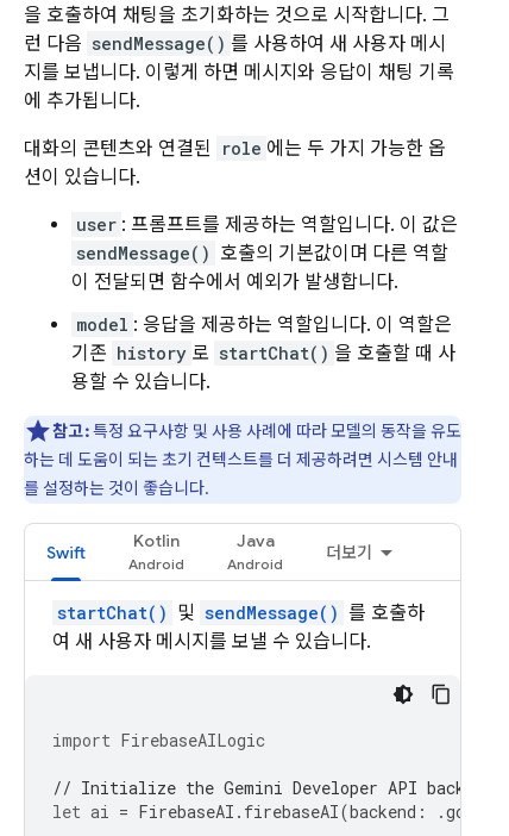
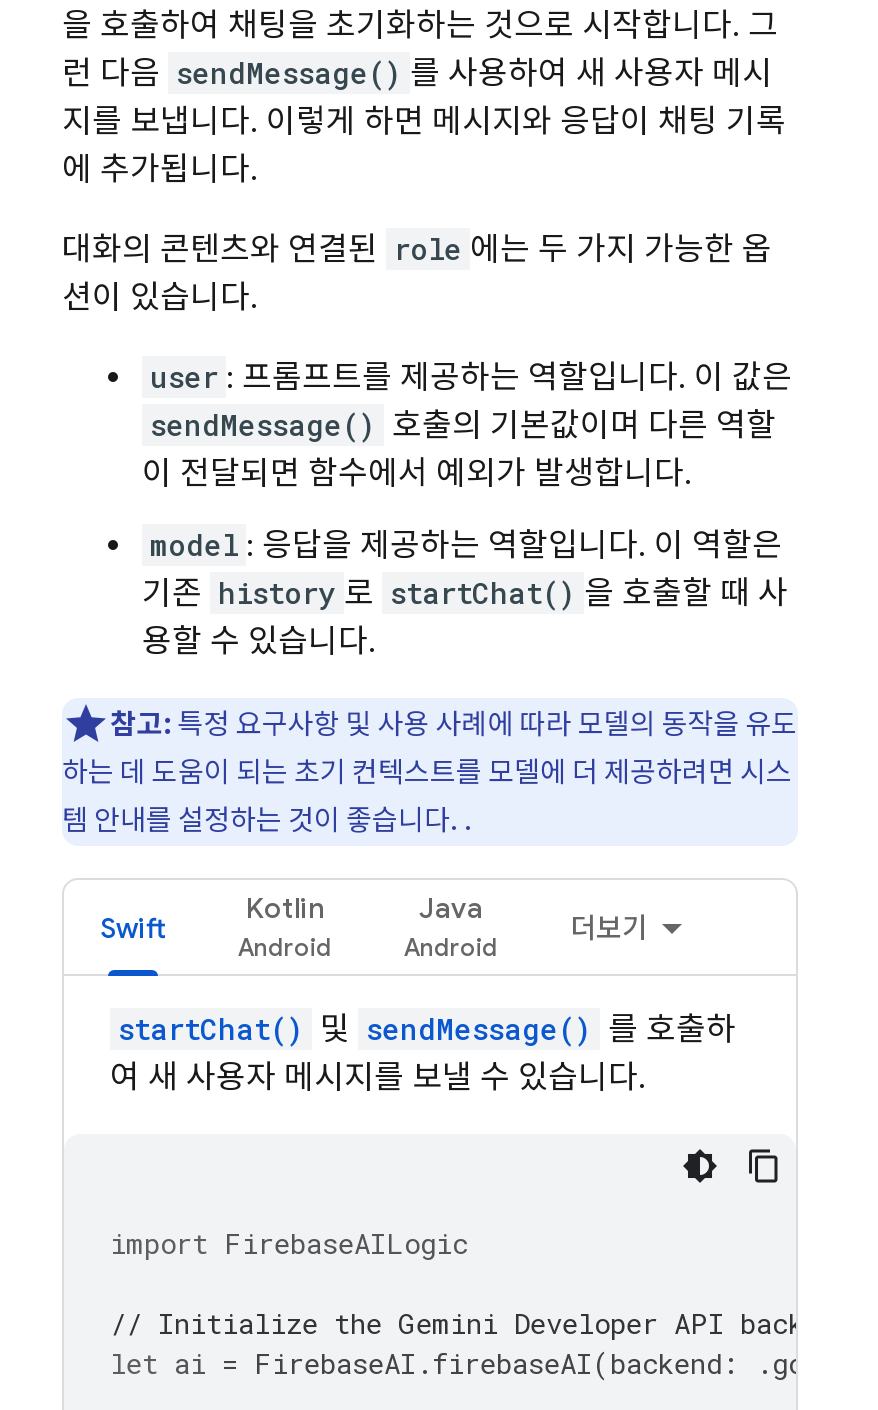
[24,449,458,499] 하는 데 도움이 되는 초기 컨텍스트를 더 제공하려면 시스템 안내 | 를 설정하는 것이 좋습니다. -> [62,754,792,838] 하는 데 도움이 되는 초기 컨텍스트를 모델에 더 제공하려면 시스 | 템 안내를 설정하는 것이 좋습니다..

